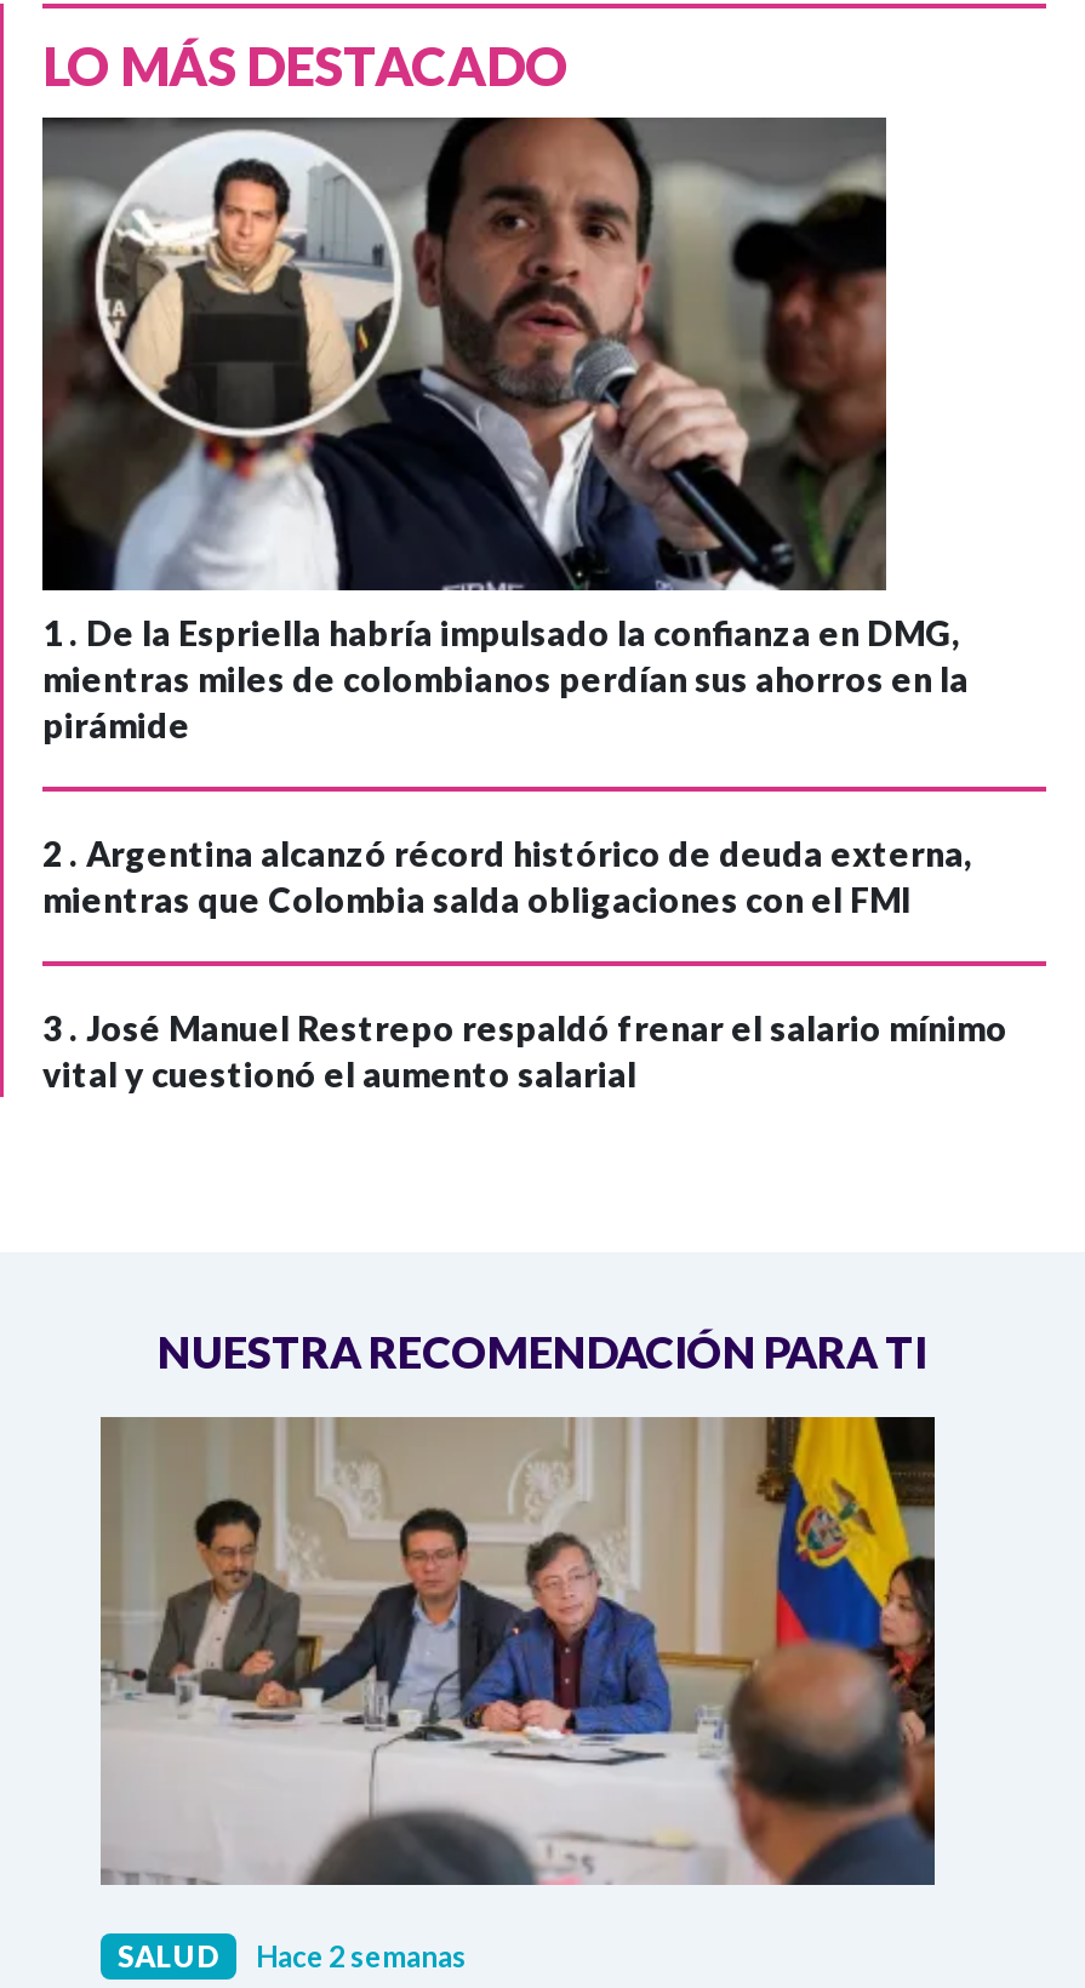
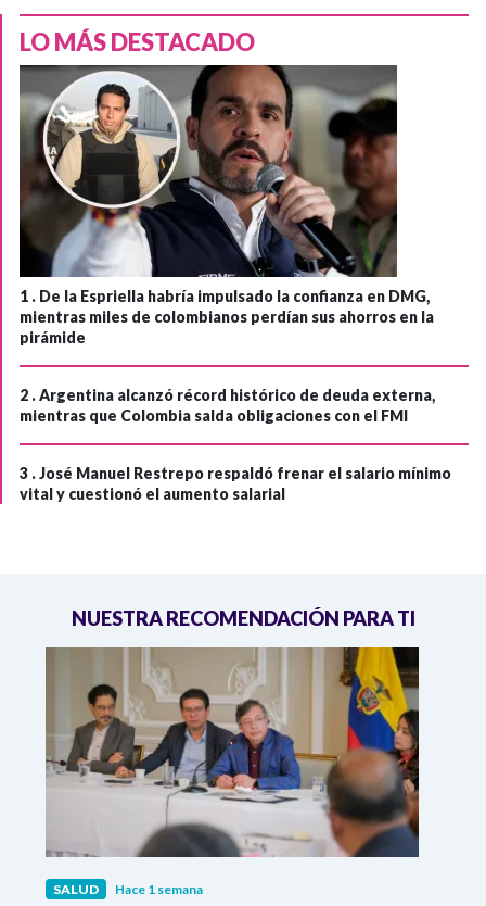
[118,1937,467,1974] SALUD Hace 2 semanas -> [53,881,203,897] SALUD Hace 1 semana

